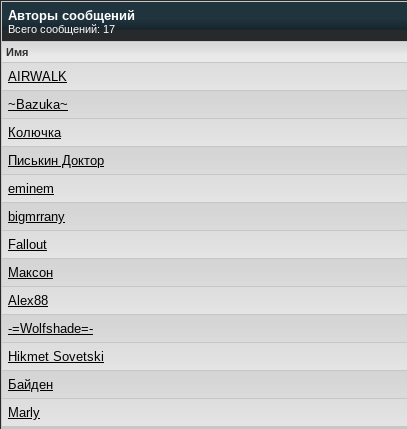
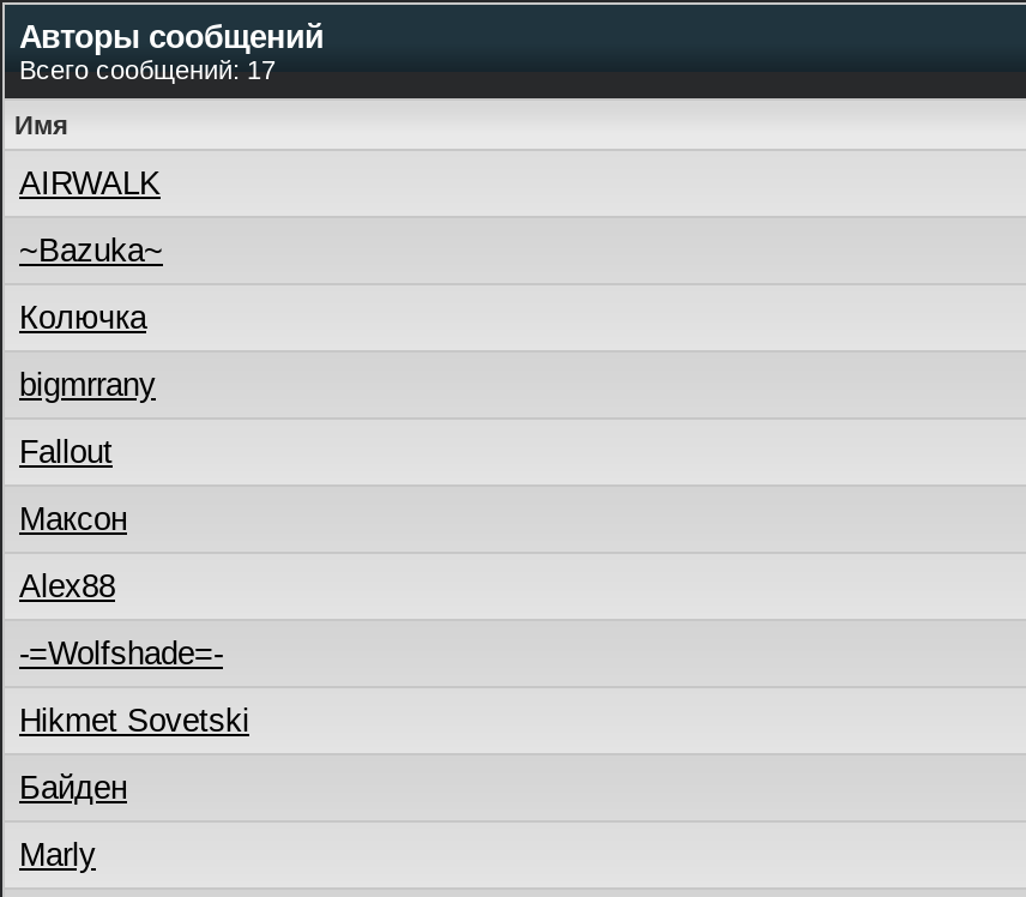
[8,153,104,196] Писькин Доктор | eminem -> none

